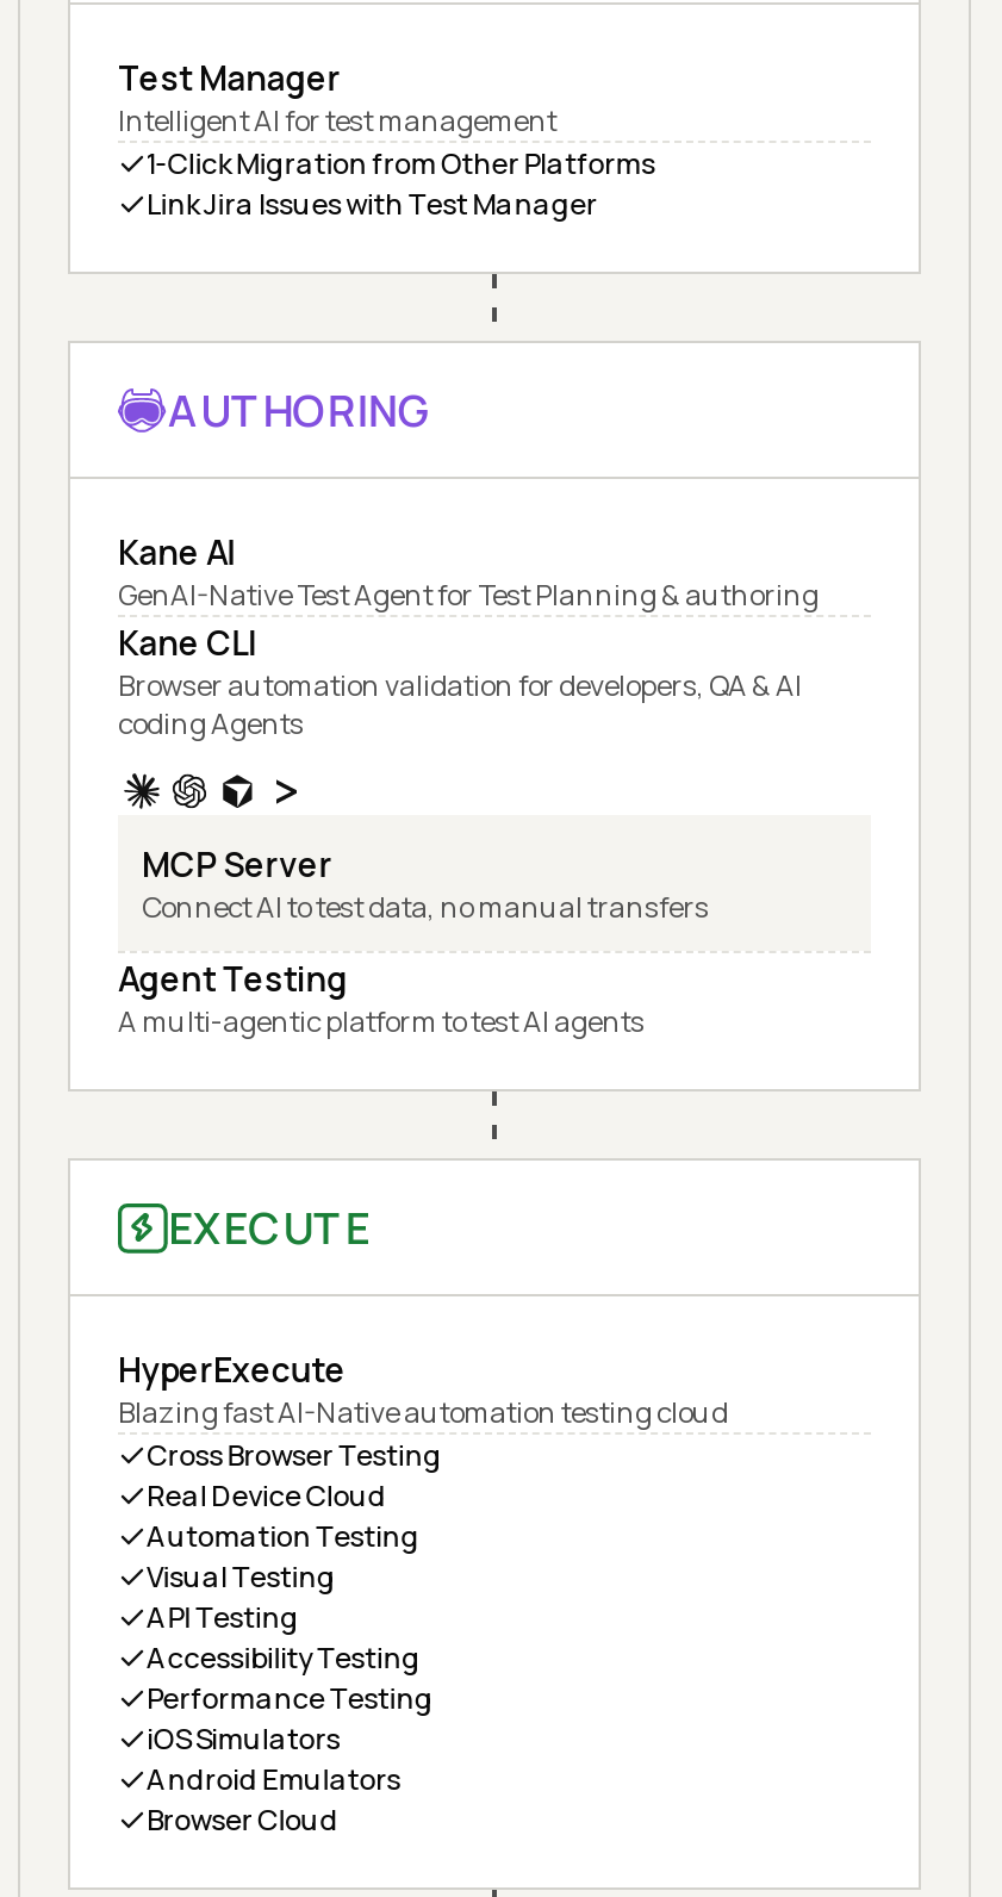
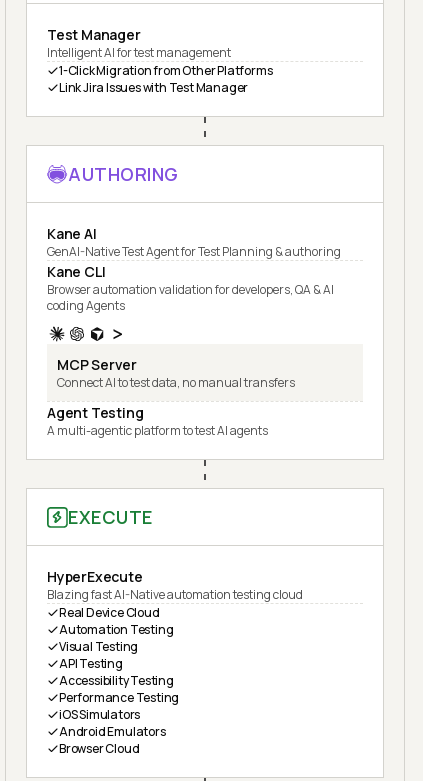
[147,1435,442,1476] Cross Browser Testing -> none

